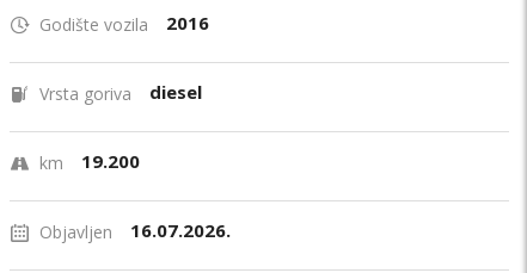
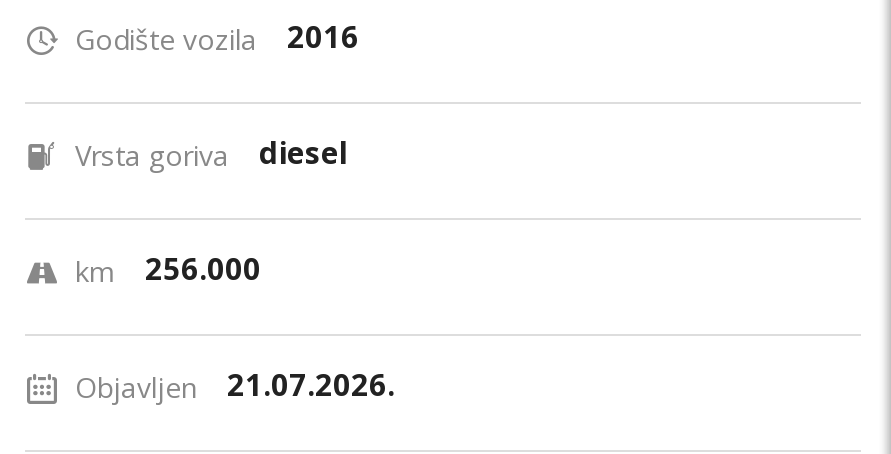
[39,149,140,174] km 19.200 -> [75,248,261,290] km 256.000
[39,218,231,243] Objavljen 16.07.2026. -> [75,364,395,406] Objavljen 21.07.2026.

